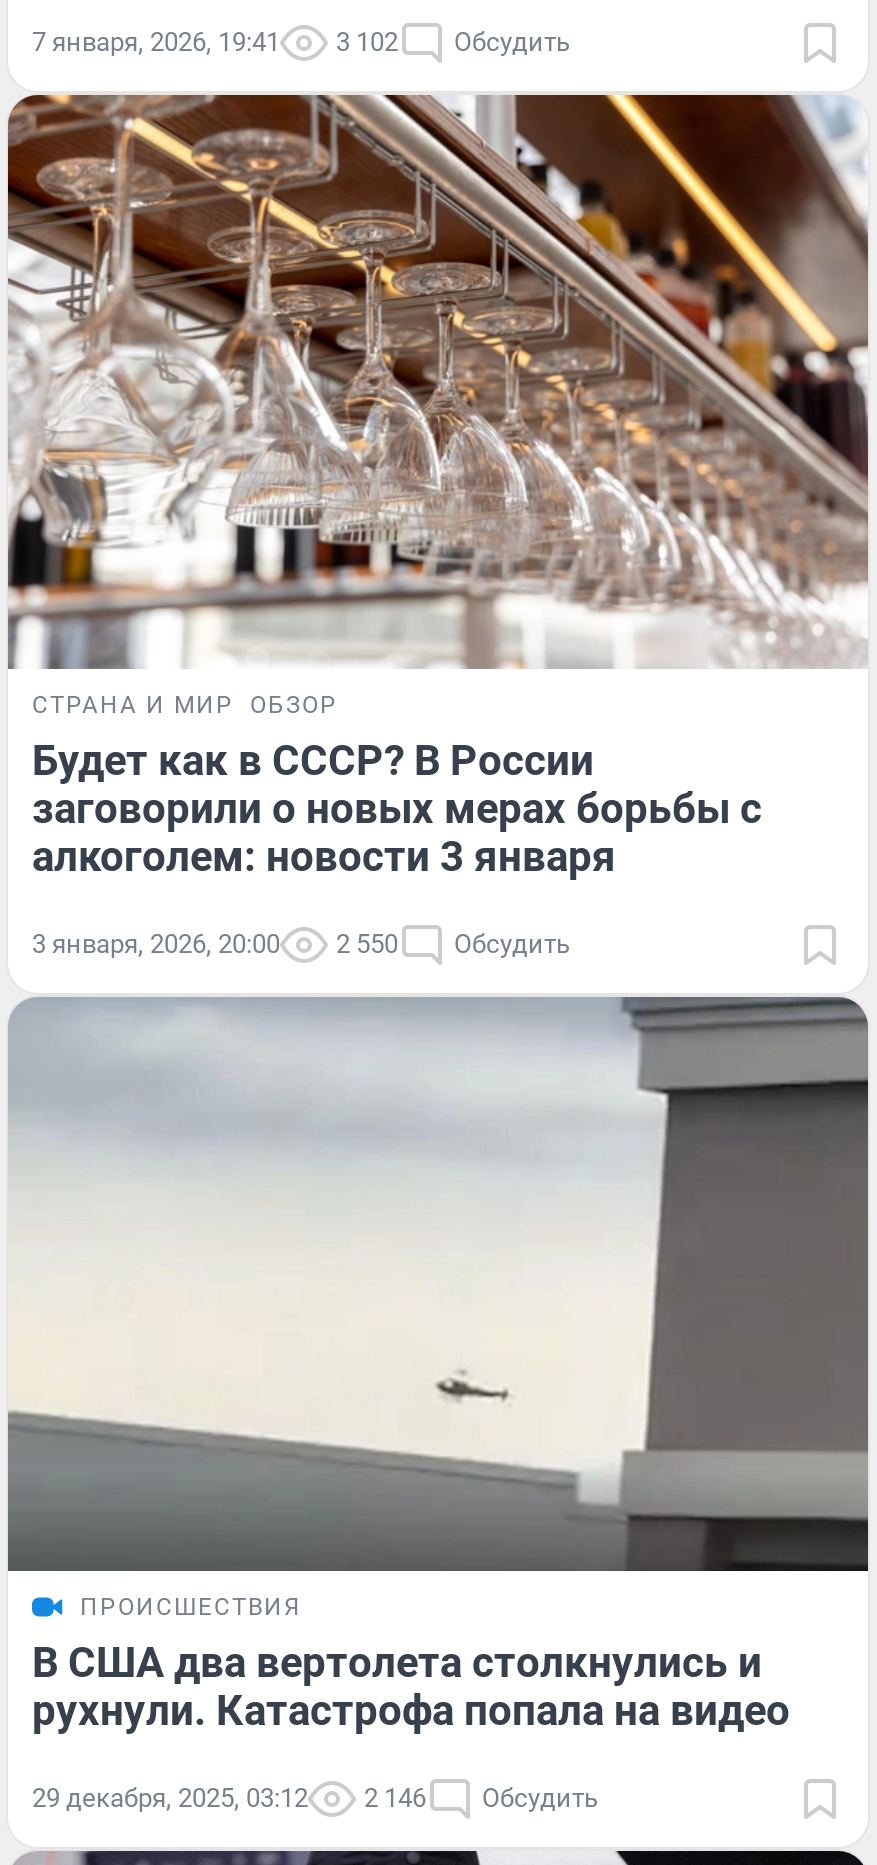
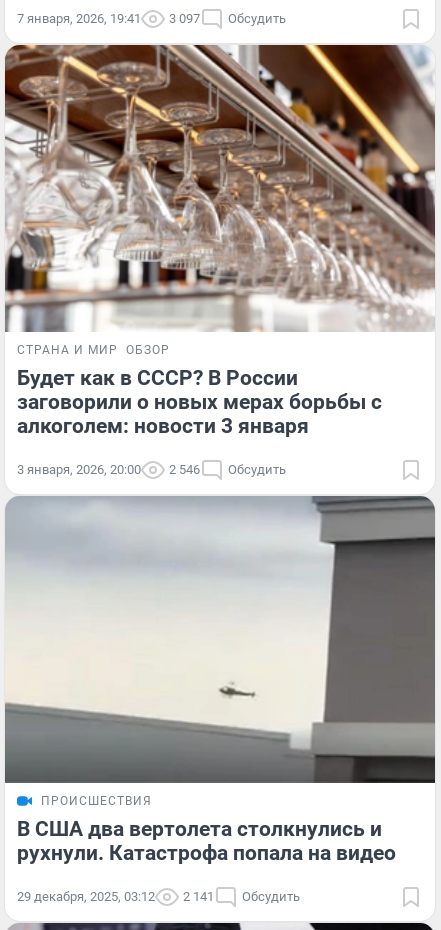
[32,27,570,57] 7 января, 2026, 19:41 3 102 Обсудить -> [17,11,286,26] 7 января, 2026, 19:41 3 097 Обсудить
[336,929,398,959] 2 550 -> [169,462,200,477] 2 546
[32,1782,598,1812] 29 декабря, 2025, 03:12 2 146 Обсудить -> [17,888,300,903] 29 декабря, 2025, 03:12 2 141 Обсудить

